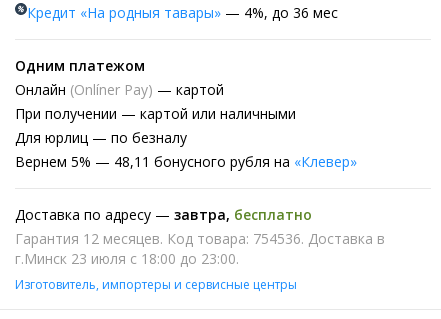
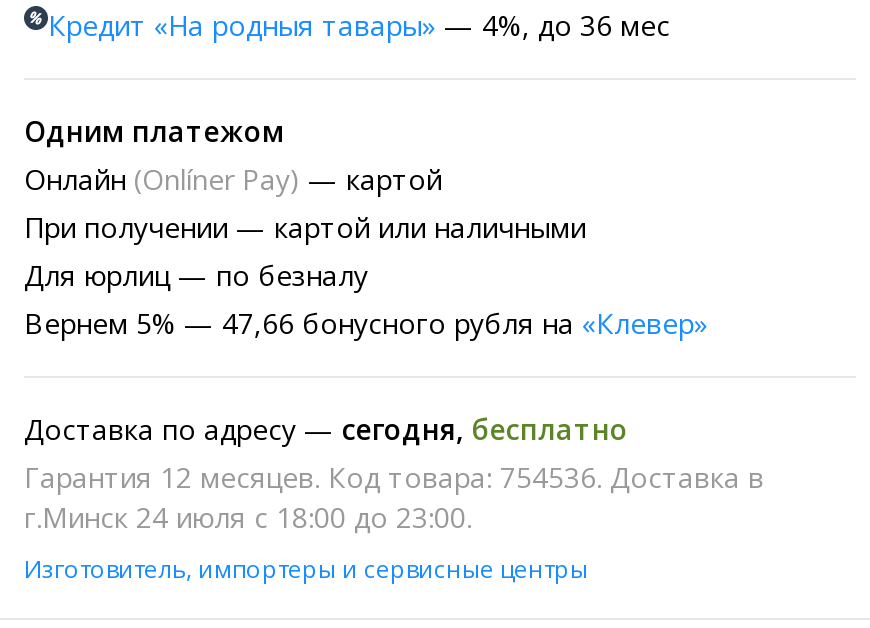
[15,152,357,171] Вернем 5% — 48,11 бонусного рубля на «Клевер» -> [24,305,708,343] Вернем 5% — 47,66 бонусного рубля на «Клевер»
[15,205,312,224] Доставка по адресу — завтра, бесплатно -> [24,411,628,449] Доставка по адресу — сегодня, бесплатно
[15,249,239,268] г.Минск 23 июля с 18:00 до 23:00. -> [24,499,472,537] г.Минск 24 июля с 18:00 до 23:00.

